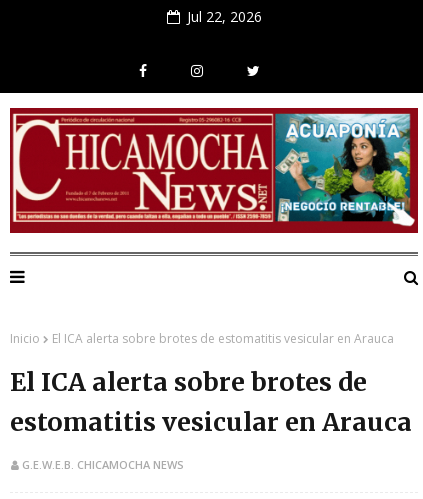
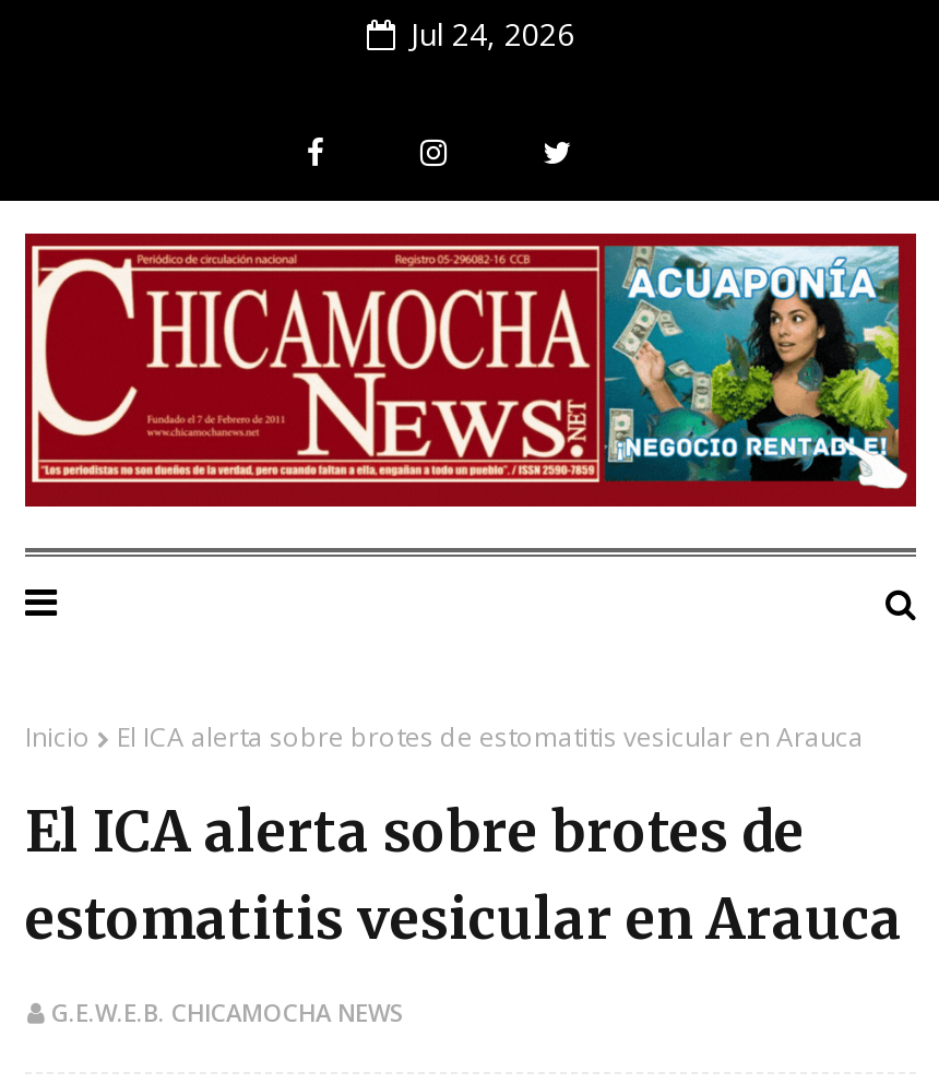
[186,7,261,26] Jul 22, 2026 -> [411,13,574,55] Jul 24, 2026
[275,113,341,222] [image] -> [604,245,824,483] [image]

